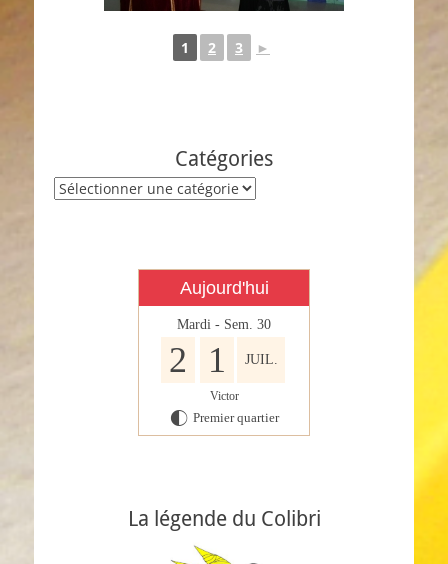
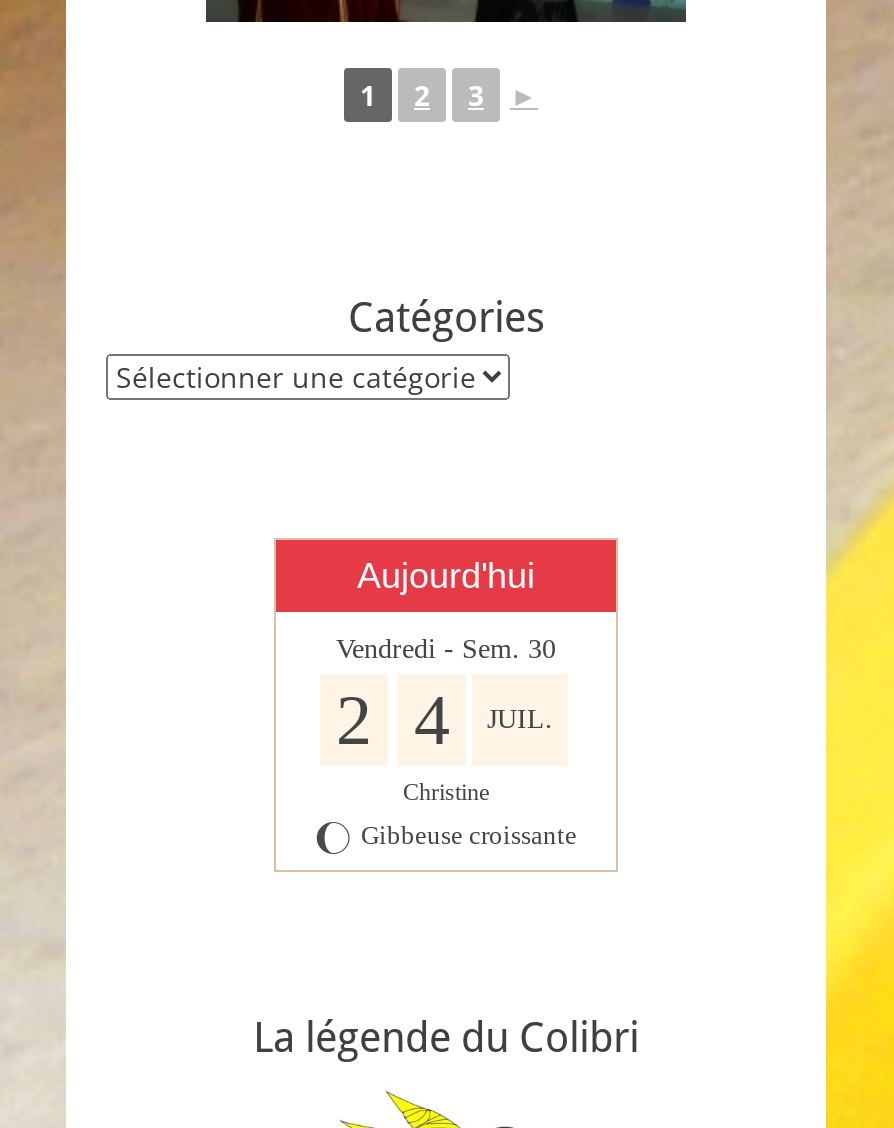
[177,317,271,332] Mardi - Sem. 30 -> [336,634,556,664] Vendredi - Sem. 30
[169,340,277,380] 2 1 JUIL. -> [336,680,553,760] 2 4 JUIL.
[169,389,278,428] Victor | G Premier quartier -> [315,778,577,856] Christine | J Gibbeuse croissante

